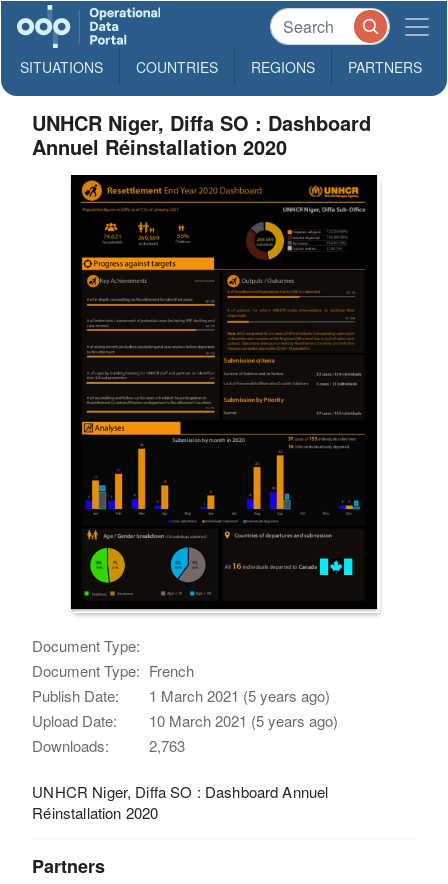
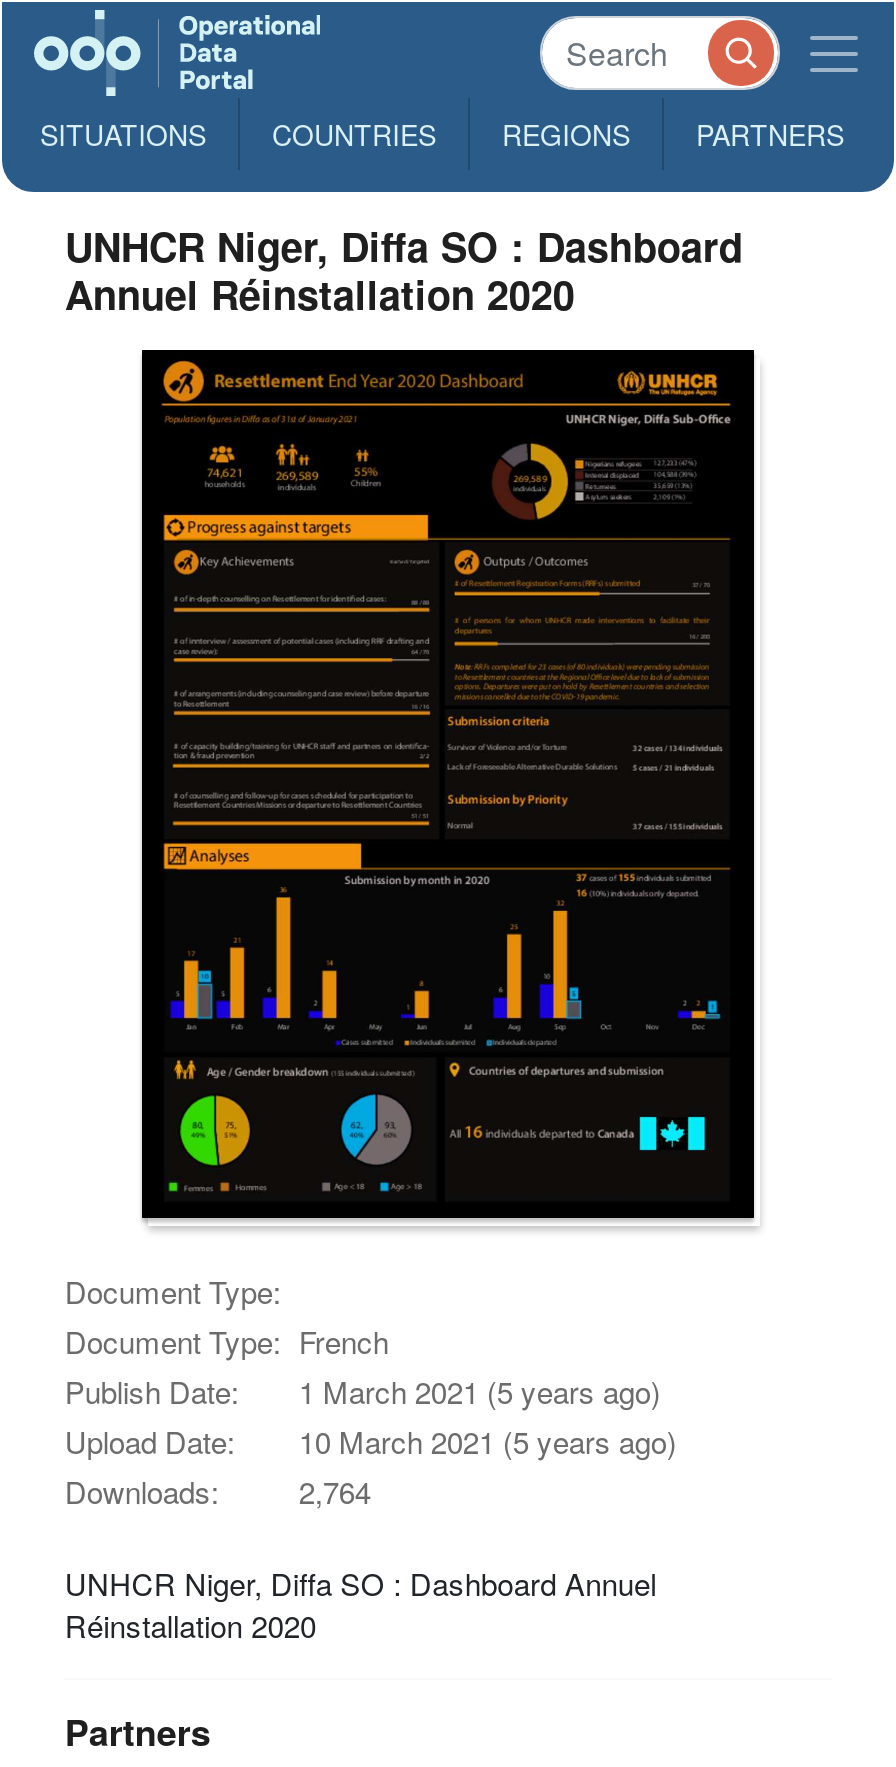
[32,735,185,756] Downloads: 2,763 -> [65,1470,371,1512] Downloads: 2,764

